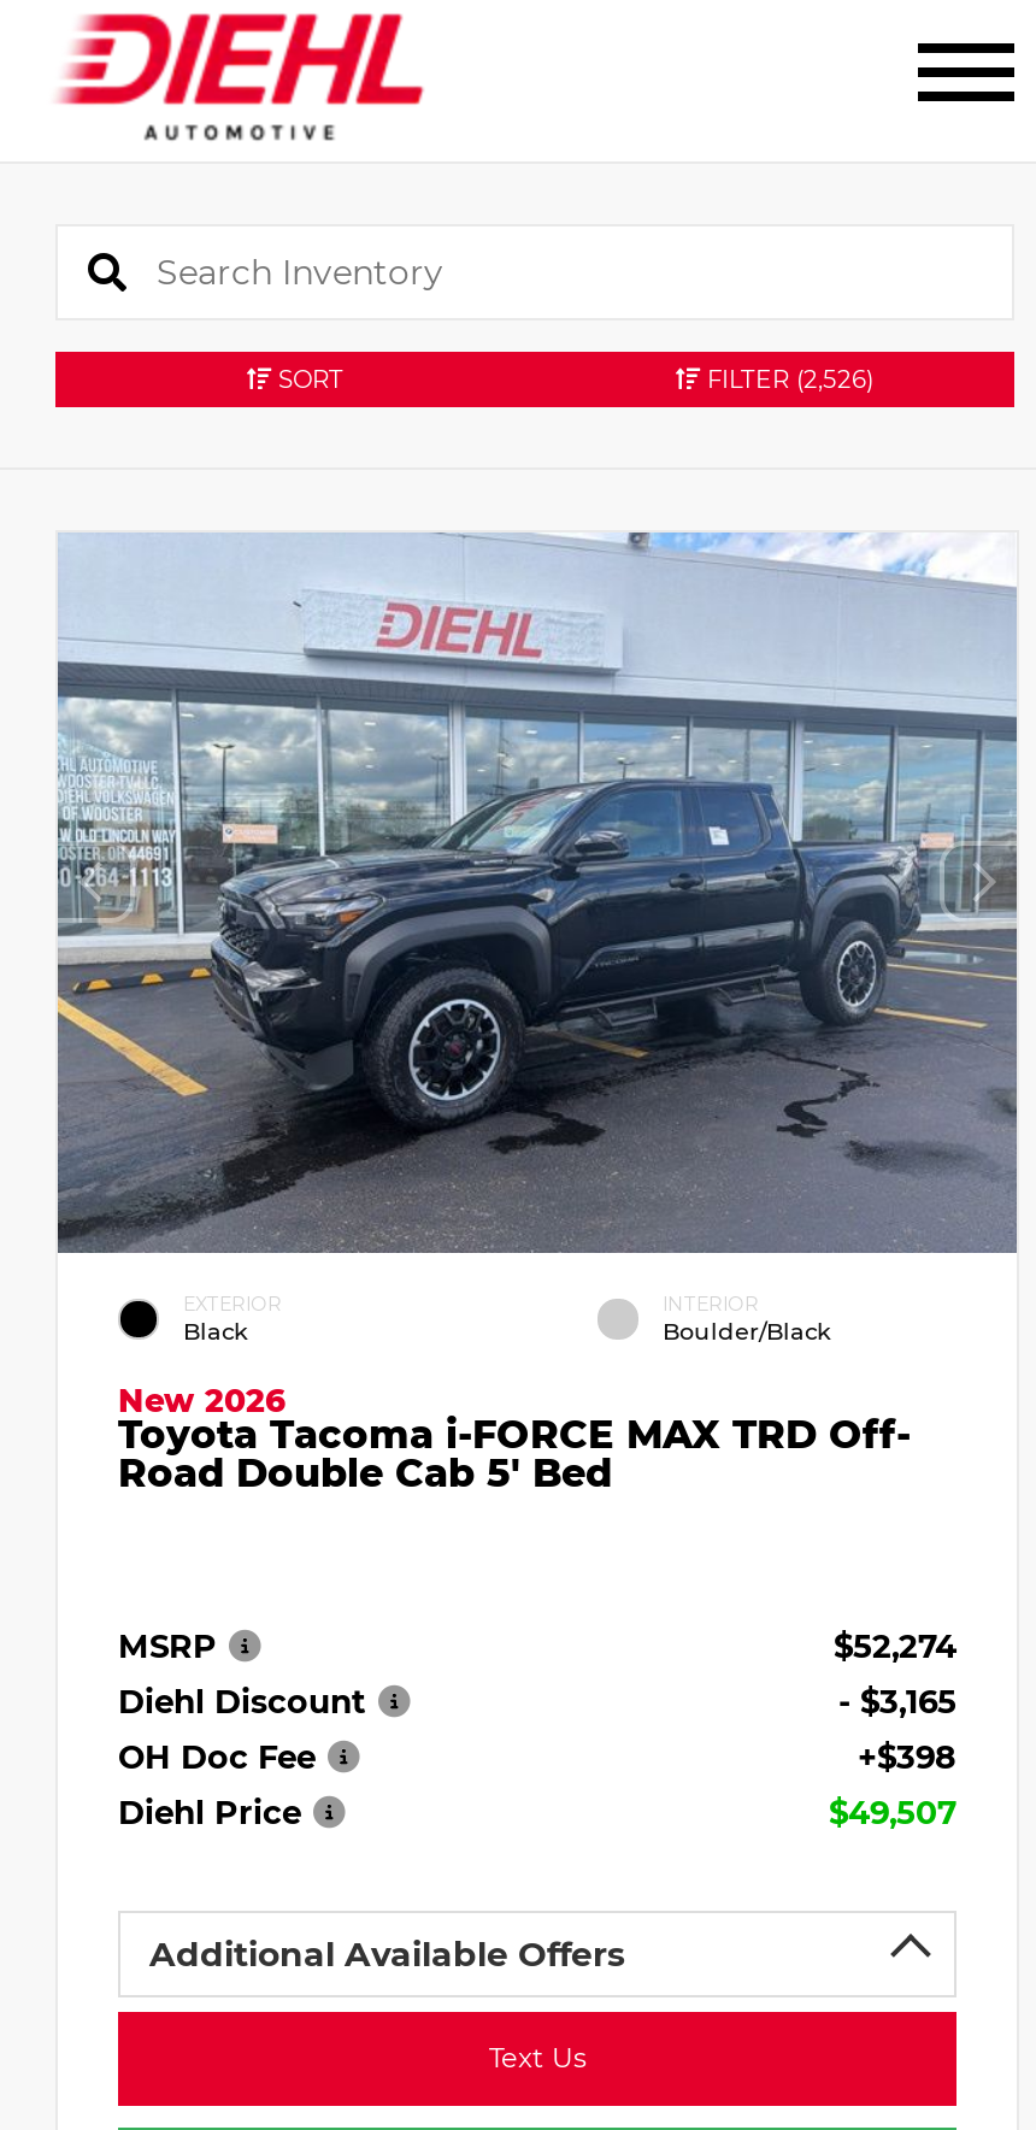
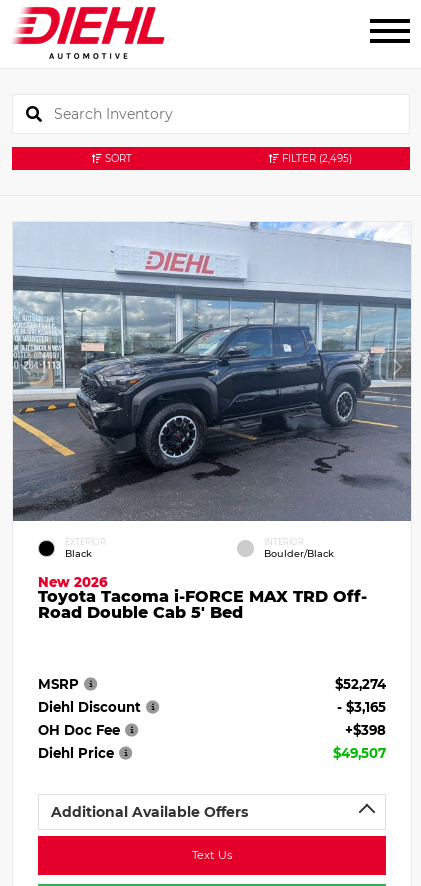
[700,363,873,395] FILTER (2,526) -> [279,152,352,165] FILTER (2,495)

